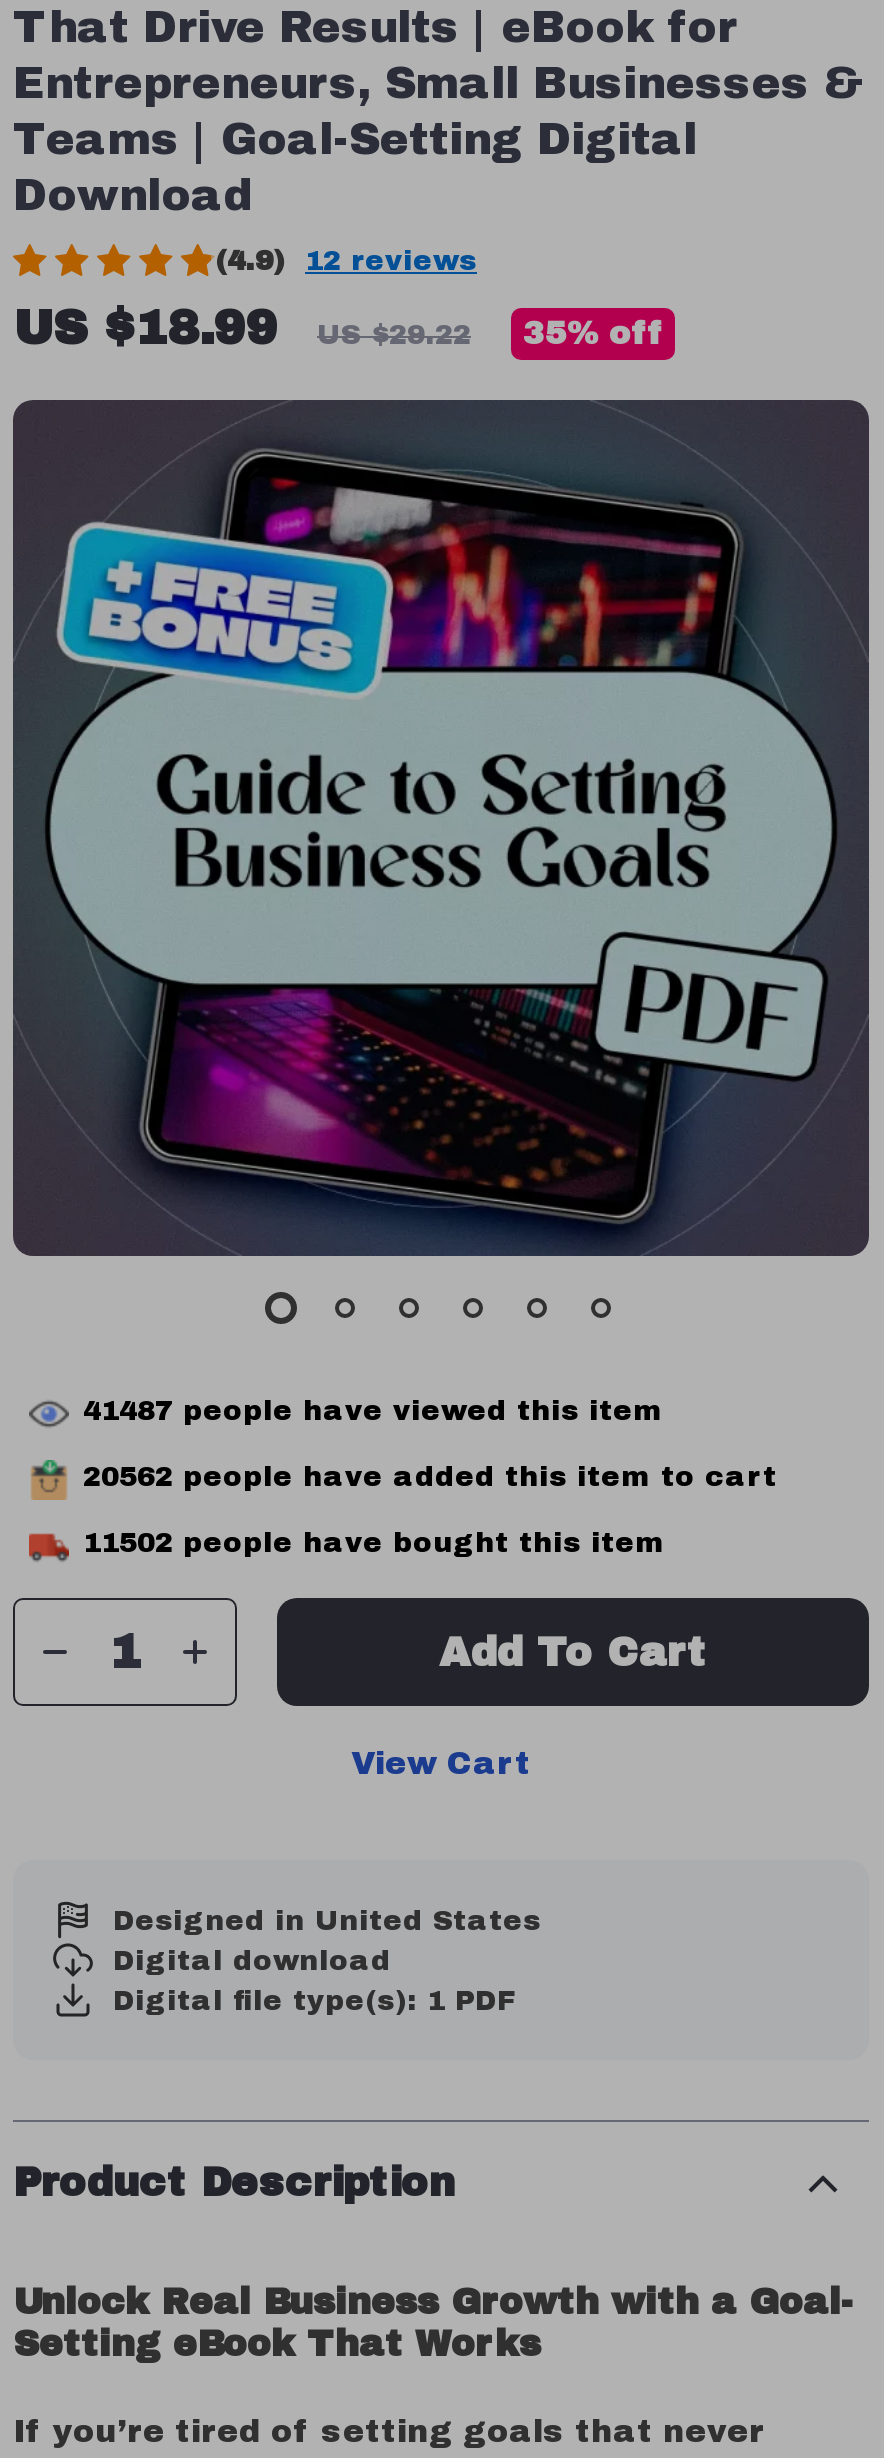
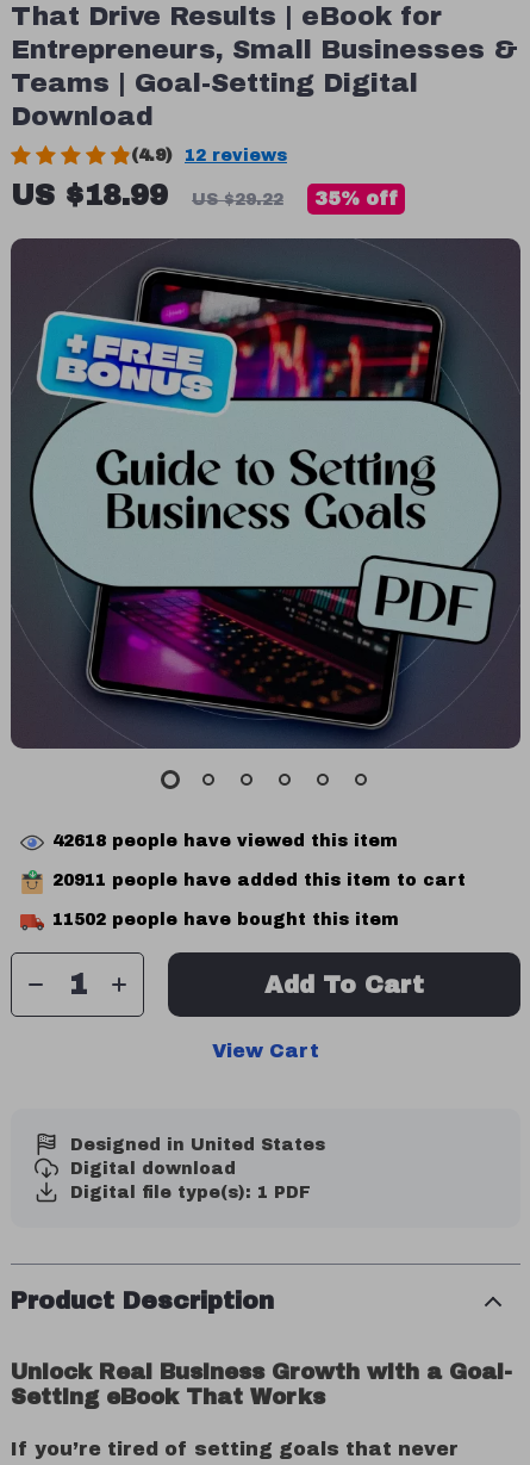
[83,1396,663,1426] 41487 people have viewed this item -> [52,832,398,850] 42618 people have viewed this item
[83,1462,777,1492] 20562 people have added this item to cart -> [52,872,466,889] 20911 people have added this item to cart

